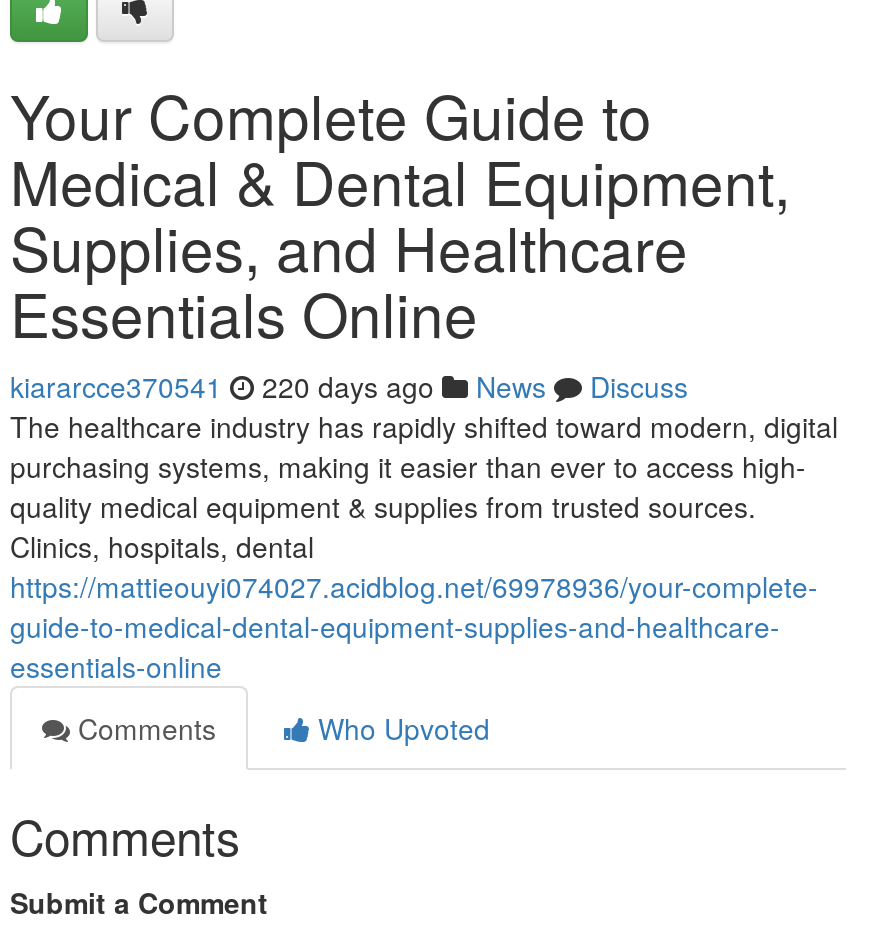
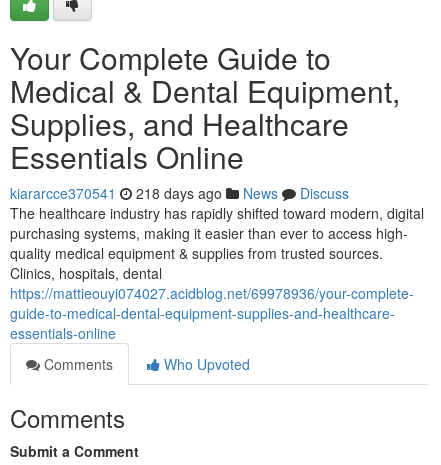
[10,366,688,406] kiararcce370541 220 days ago News Discuss -> [10,183,349,203] kiararcce370541 218 days ago News Discuss

